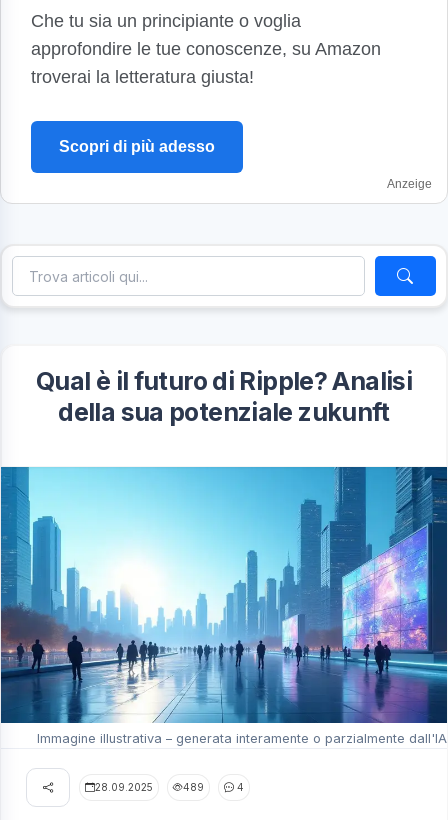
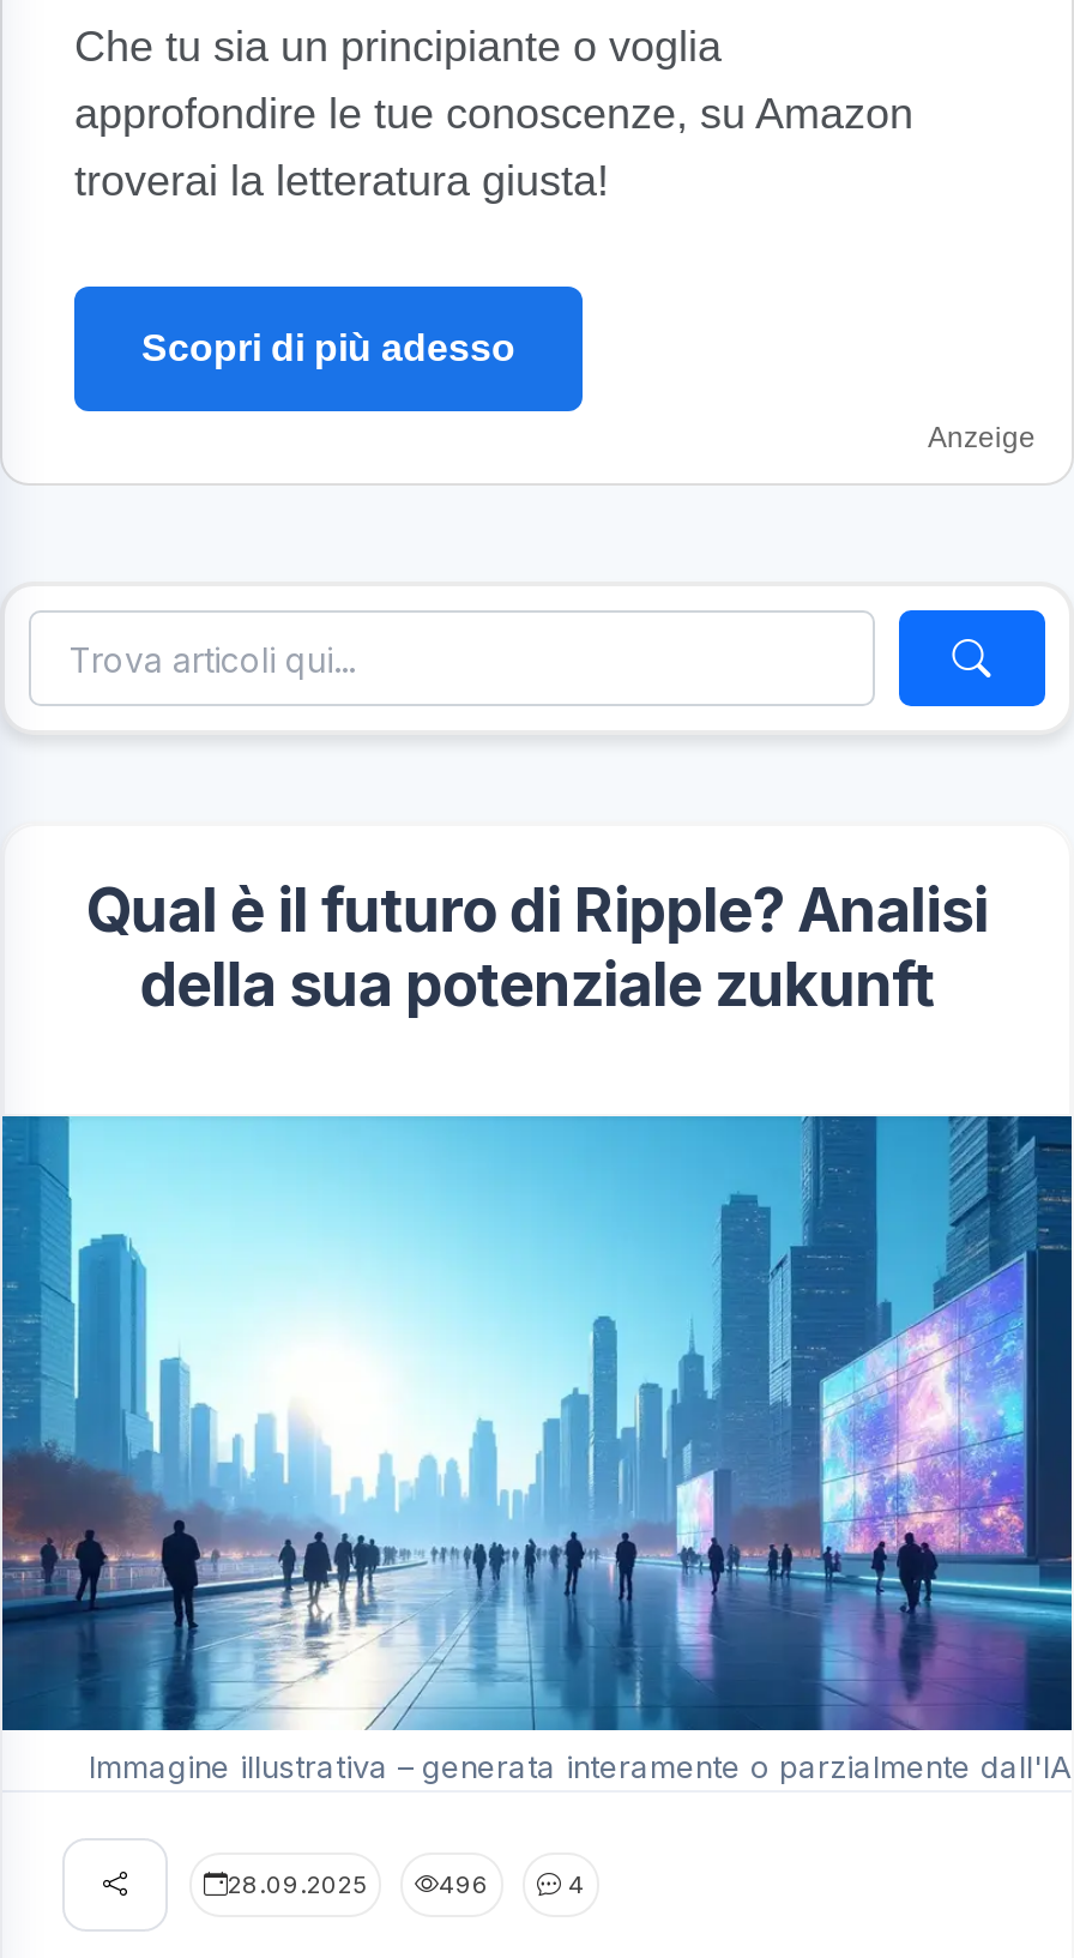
[183,781,204,793] 489 -> [439,1870,489,1899] 496

